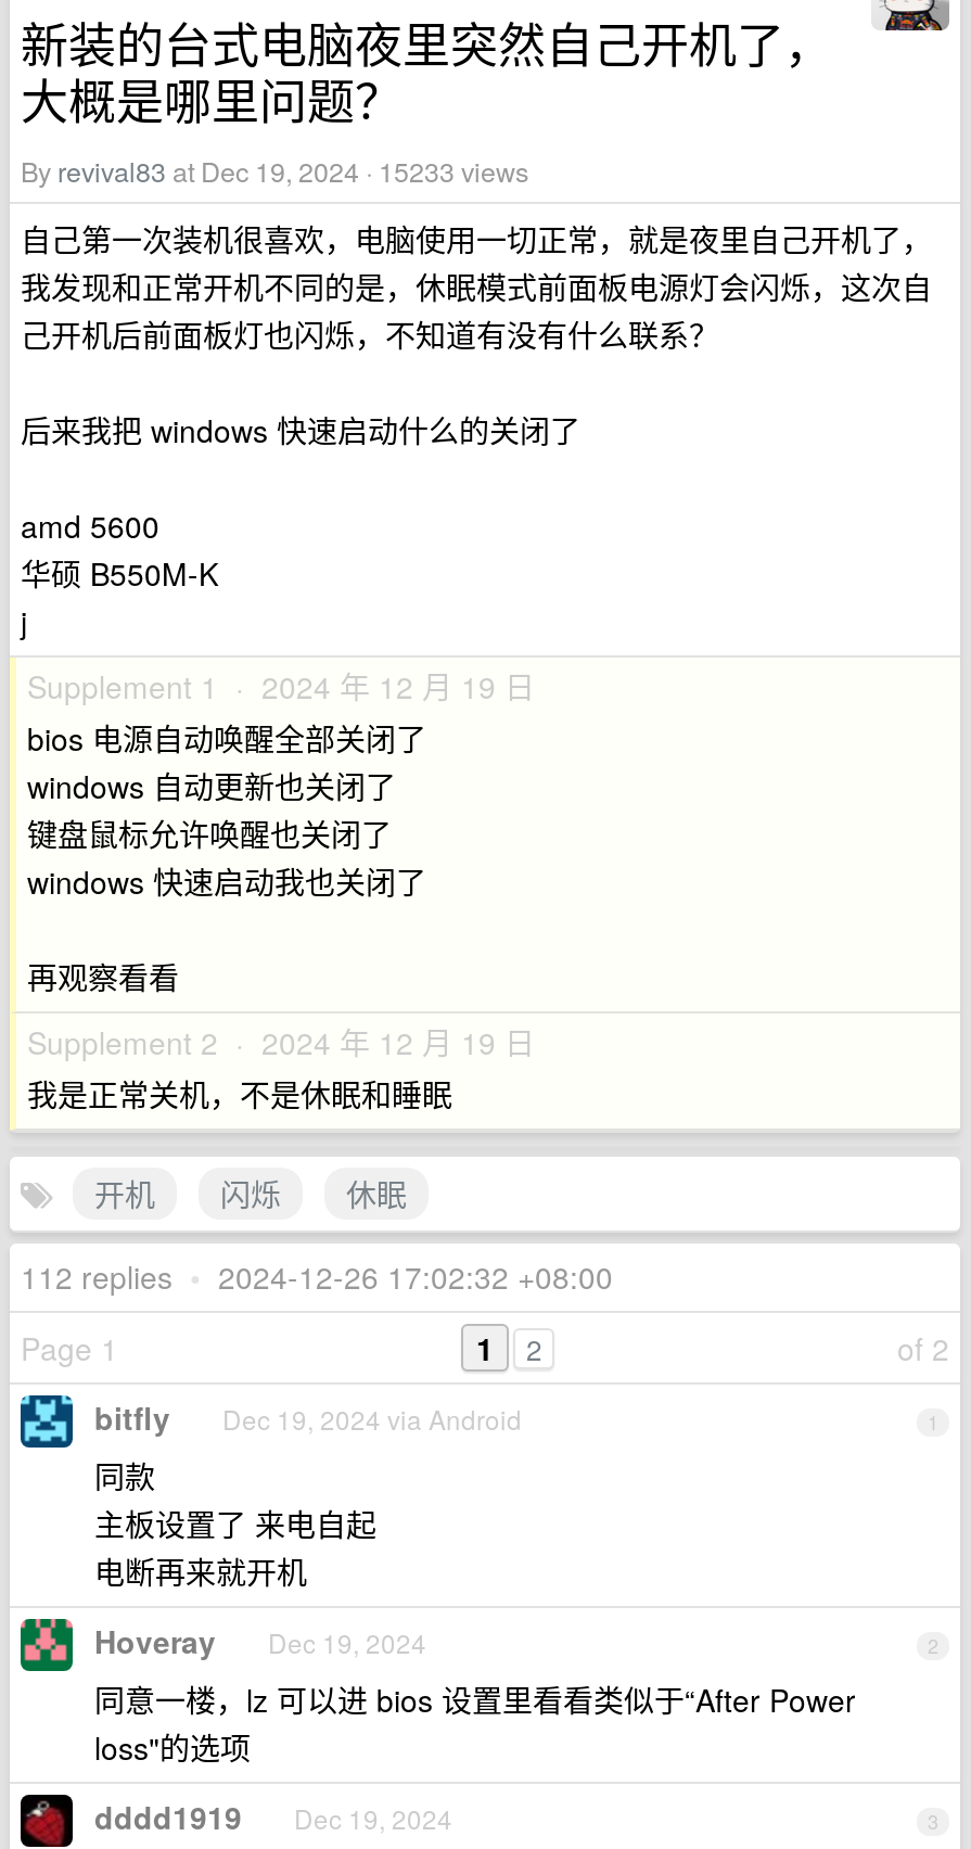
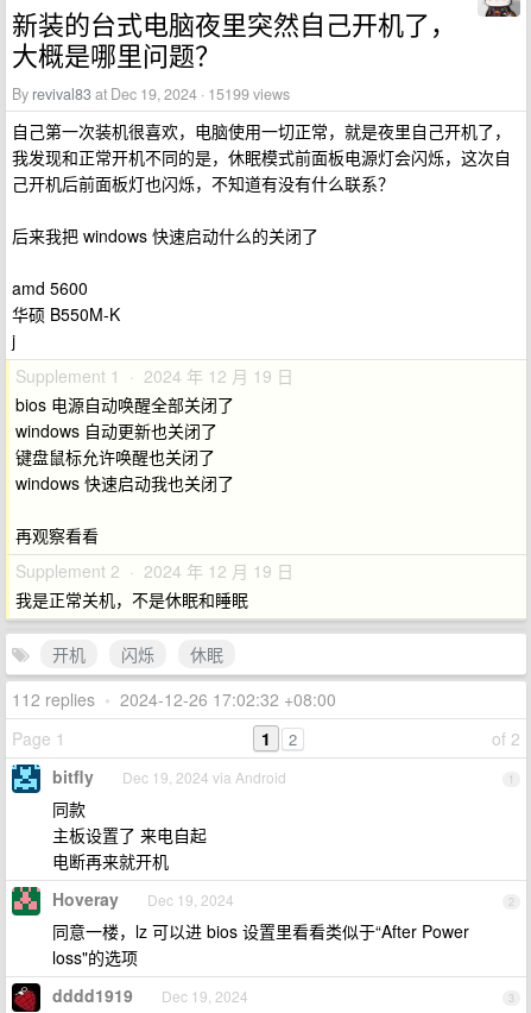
[21,152,528,191] By revival83 at Dec 19, 2024 · 15233 views -> [12,83,290,105] By revival83 at Dec 19, 2024 · 15199 views

